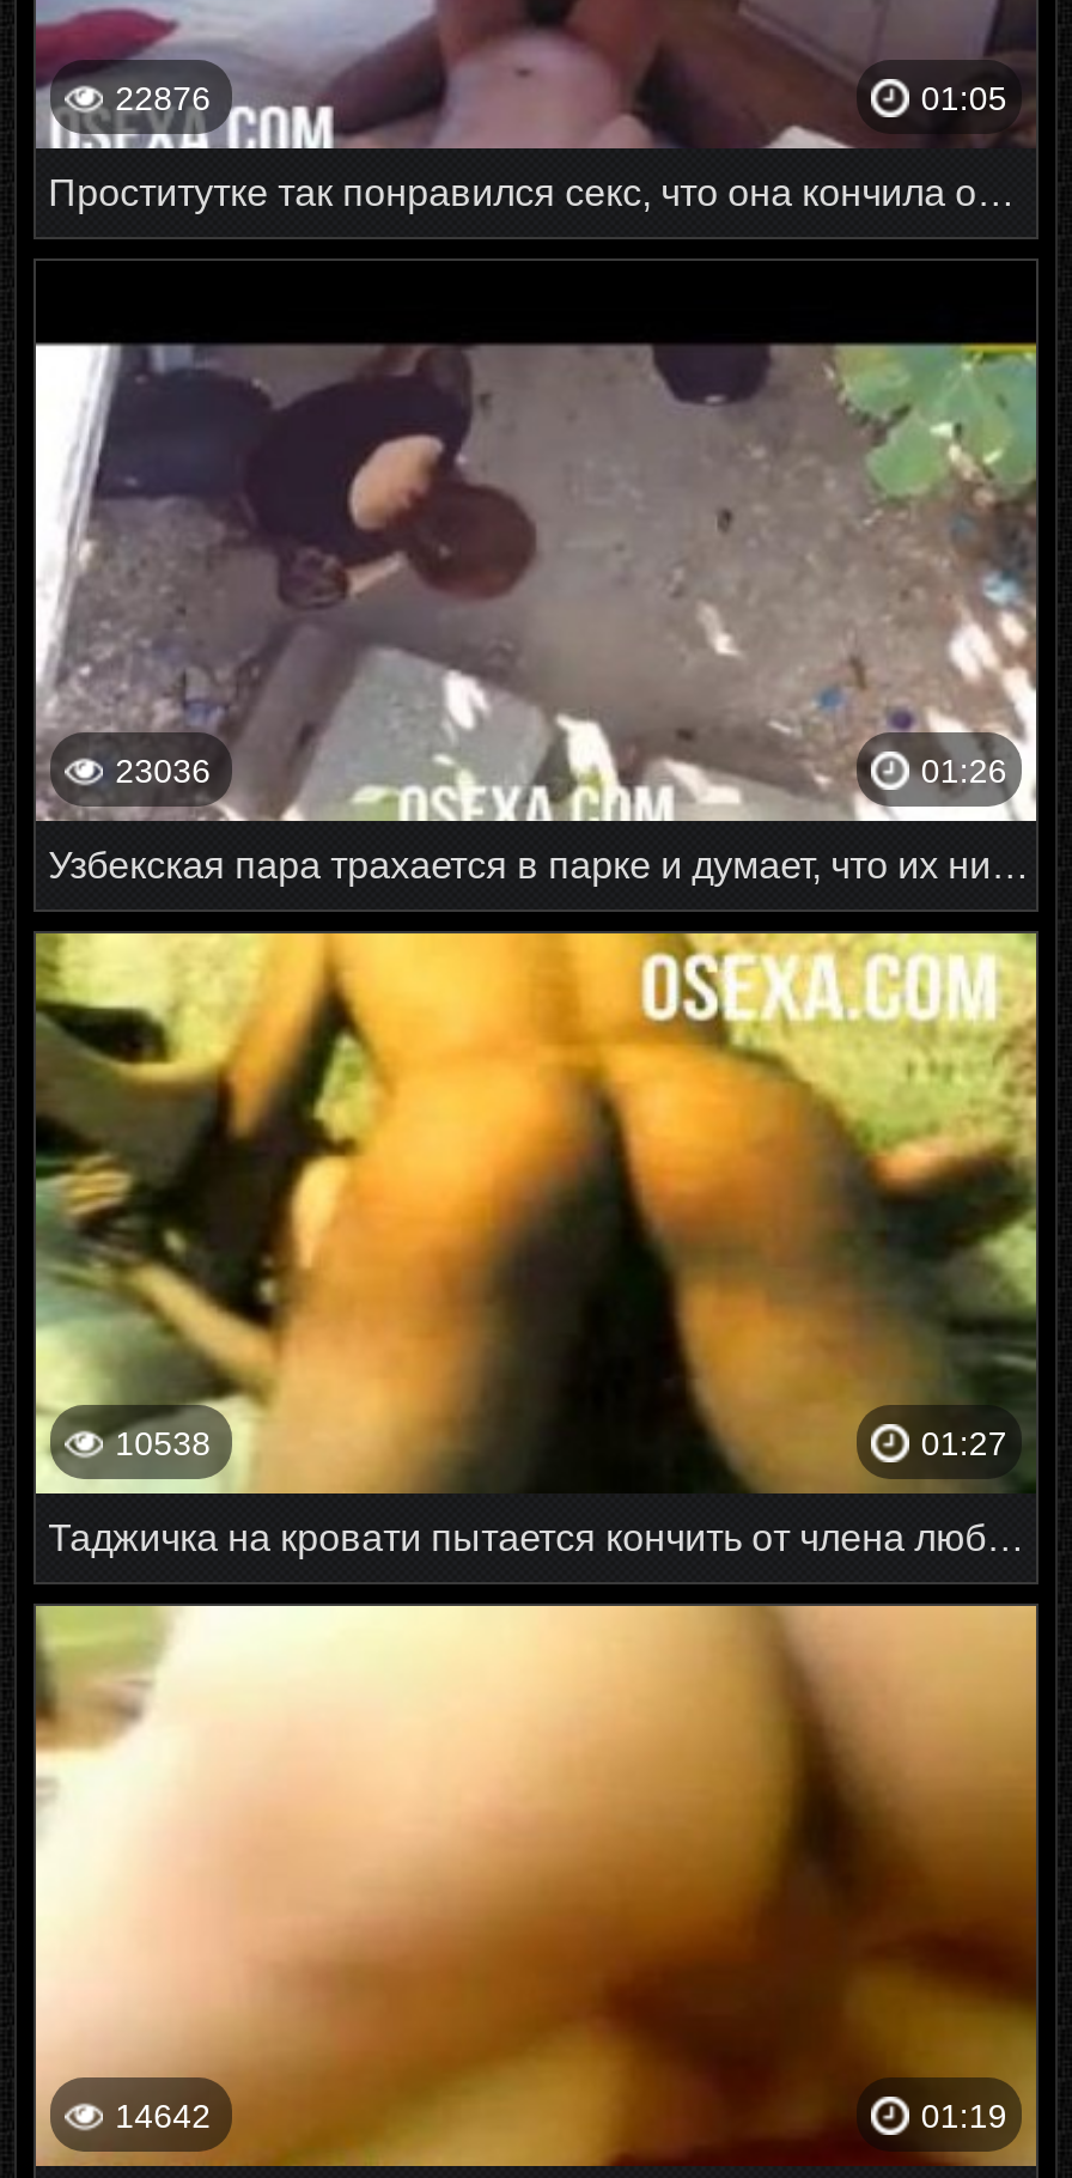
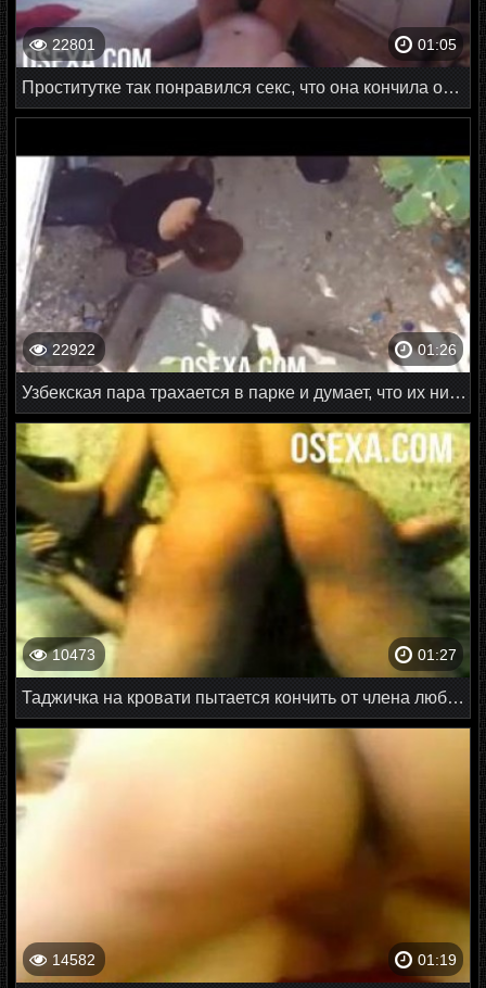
[115,80,211,118] 22876 -> [52,36,96,54] 22801
[115,752,211,791] 23036 -> [52,341,96,359] 22922
[115,1425,211,1463] 10538 -> [52,646,96,664] 10473
[115,2097,211,2135] 14642 -> [52,951,96,969] 14582

